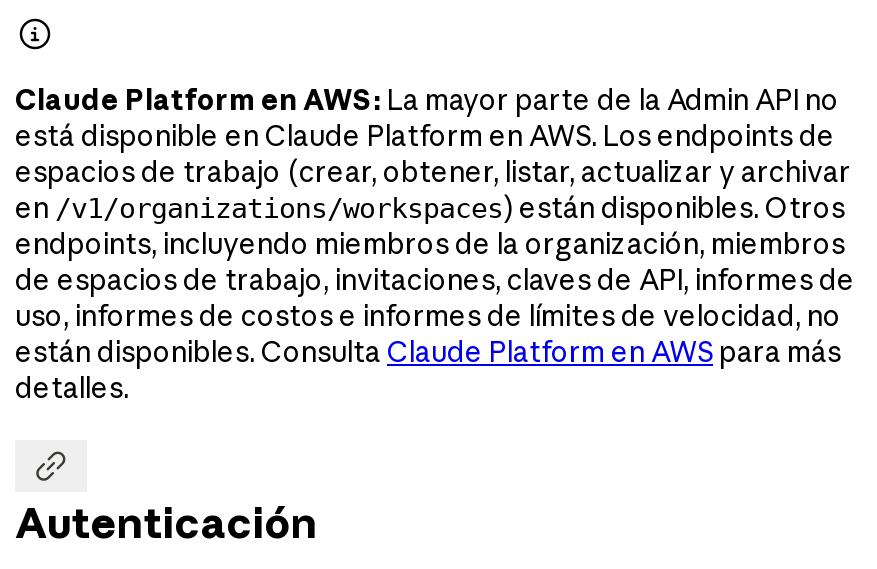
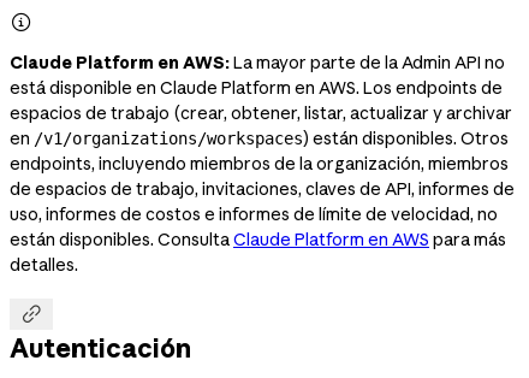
[15,298,841,334] uso, informes de costos e informes de límites de velocidad, no -> [10,203,498,225] uso, informes de costos e informes de límite de velocidad, no

